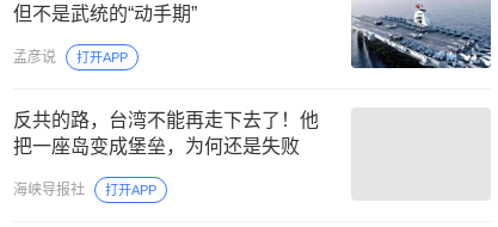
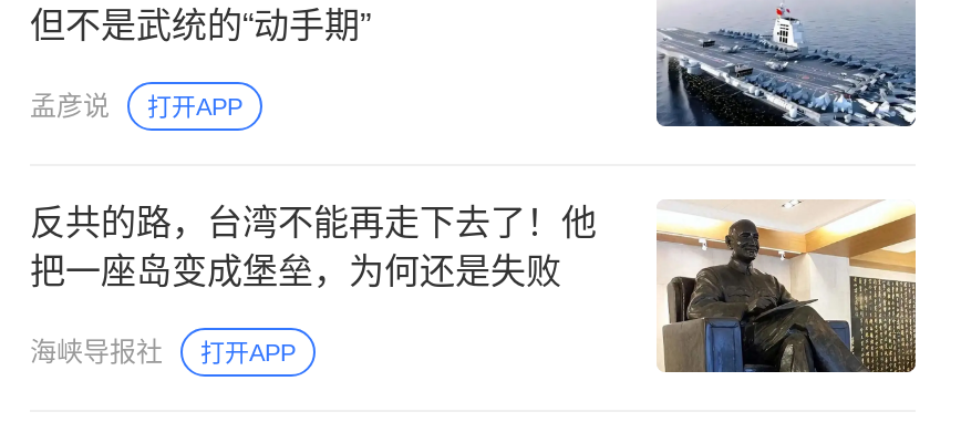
none -> [657,202,918,374] [image]

